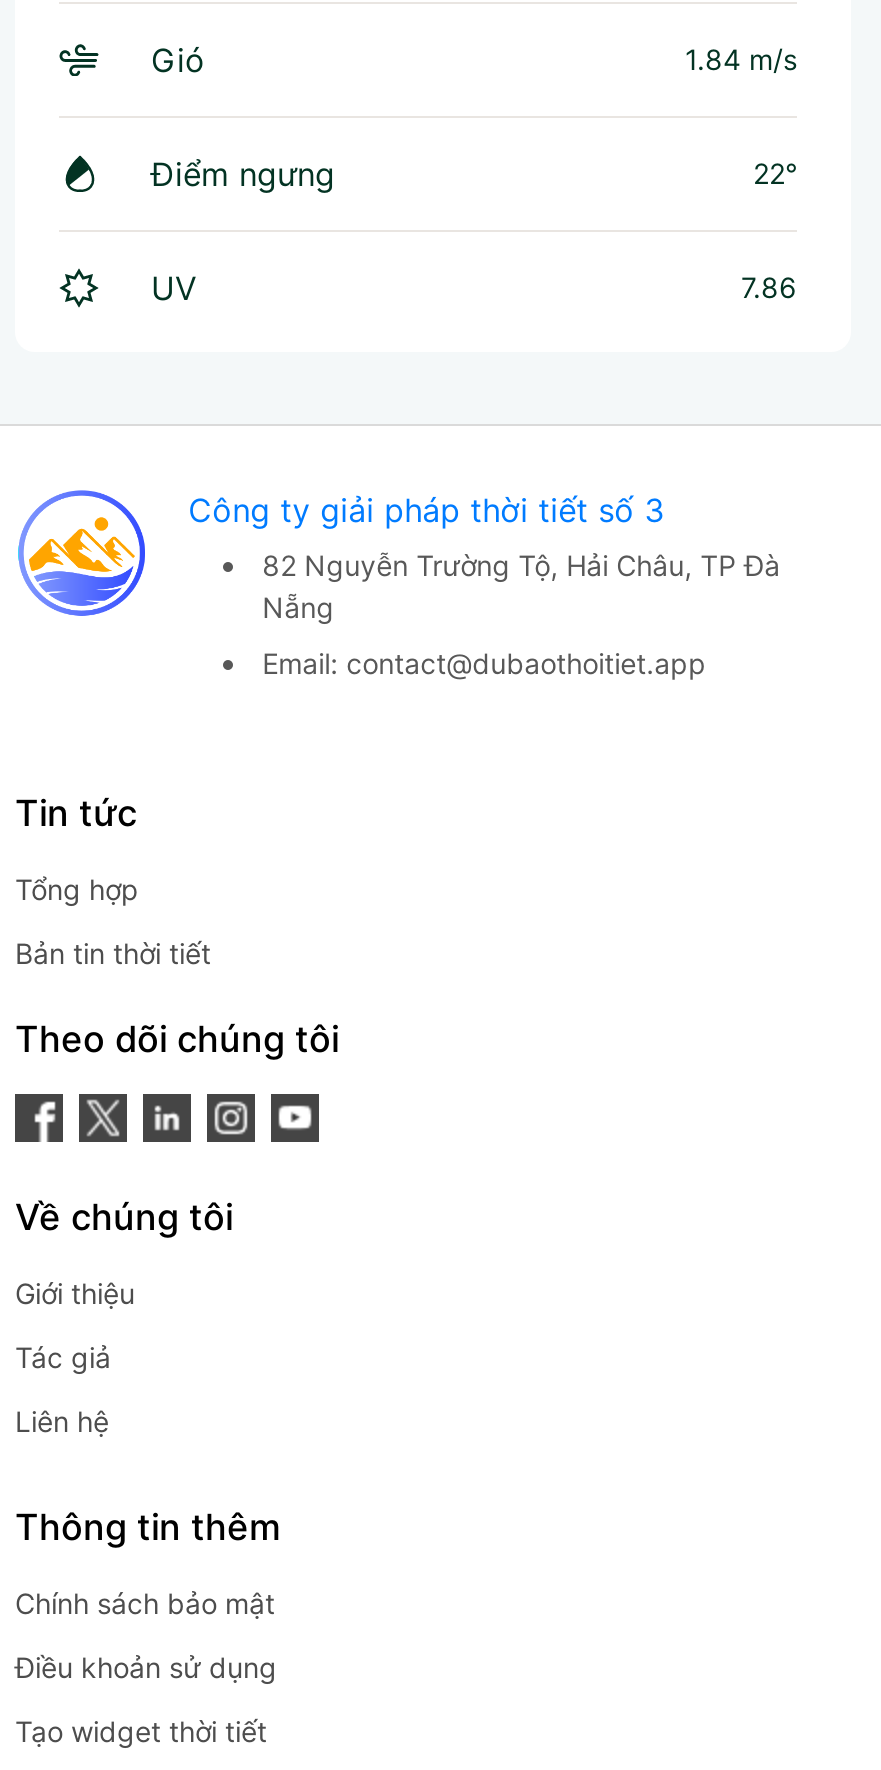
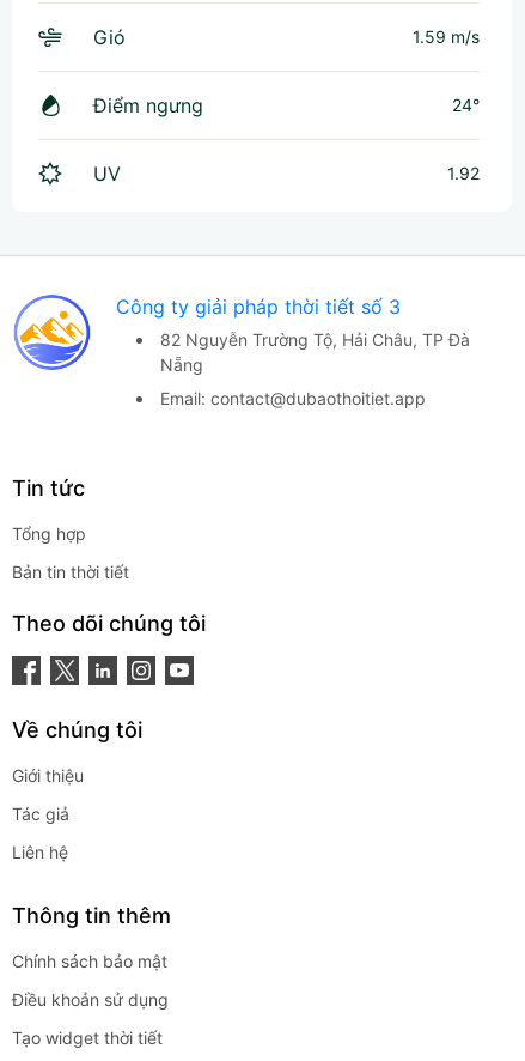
[685,42,797,76] 1.84 m/s -> [413,26,480,47] 1.59 m/s
[753,156,797,190] 22° -> [452,95,480,115] 24°
[741,270,797,304] 7.86 -> [447,163,480,183] 1.92

